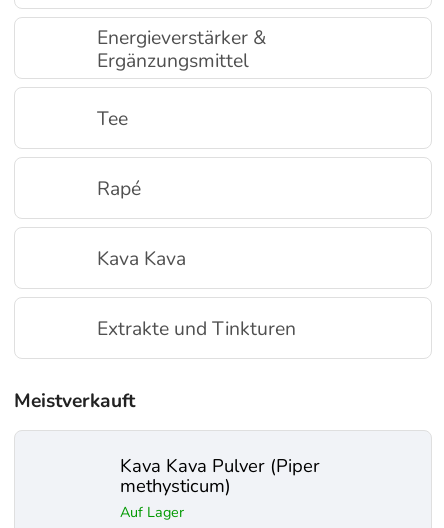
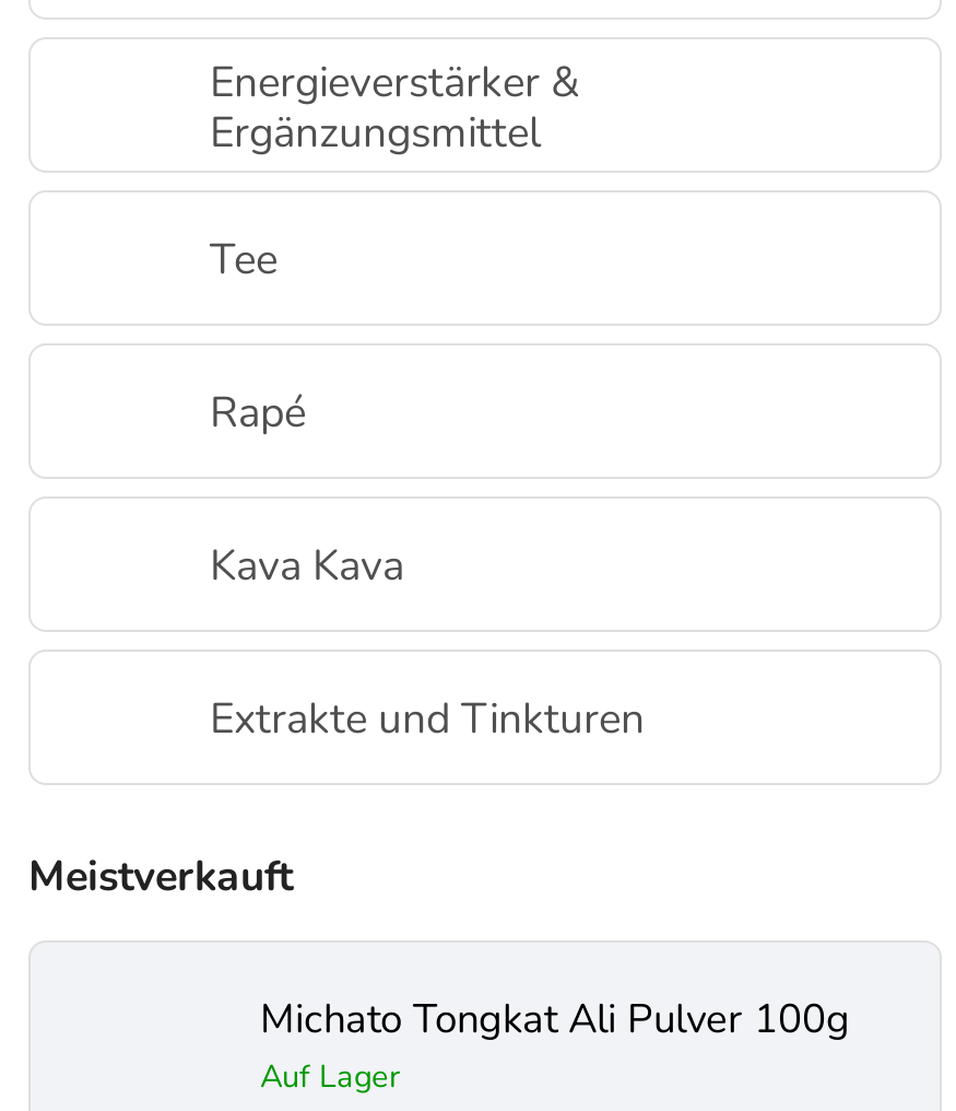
[120,453,320,498] Kava Kava Pulver (Piper | methysticum) -> [260,991,850,1045] Michato Tongkat Ali Pulver 100g

